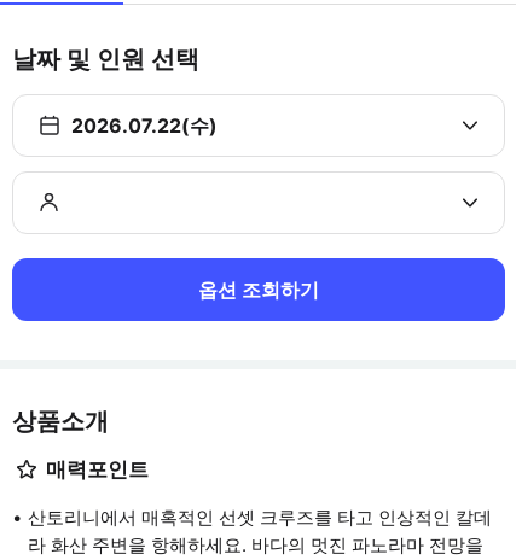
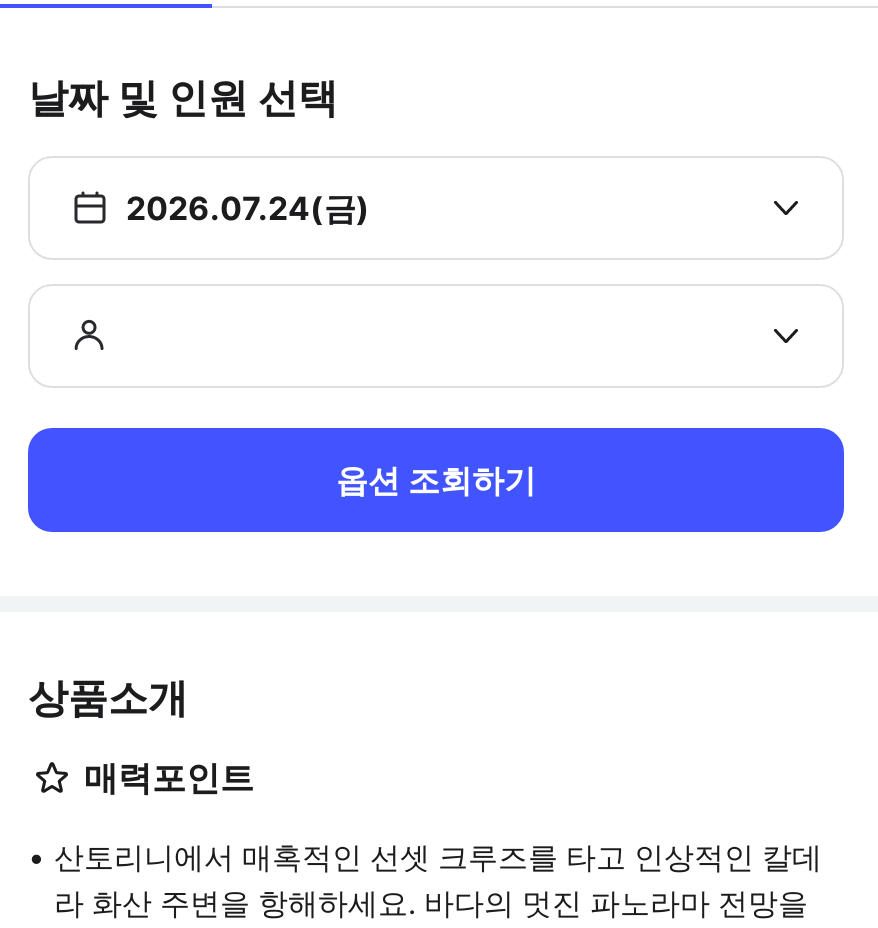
[71,113,218,138] 2026.07.22(수) -> [126,188,370,228] 2026.07.24(금)

